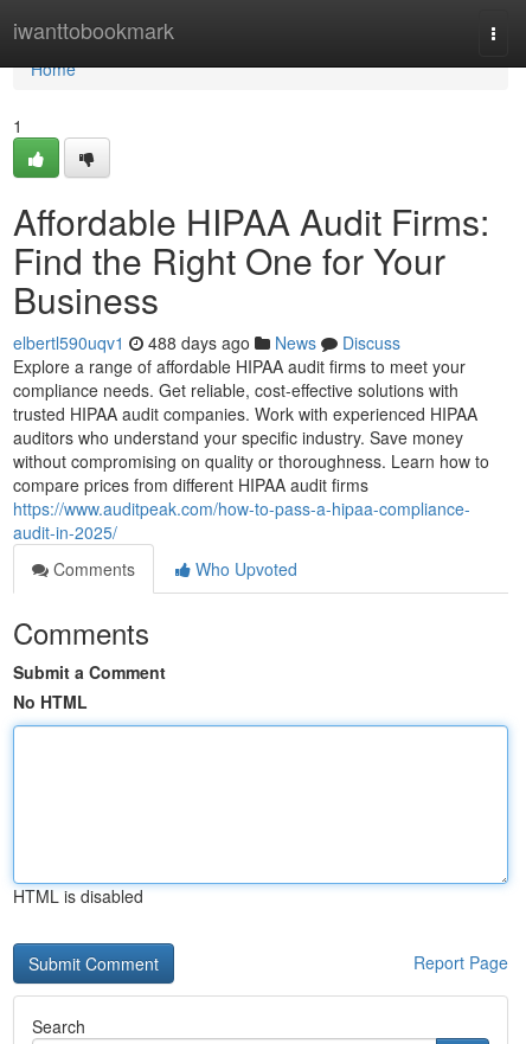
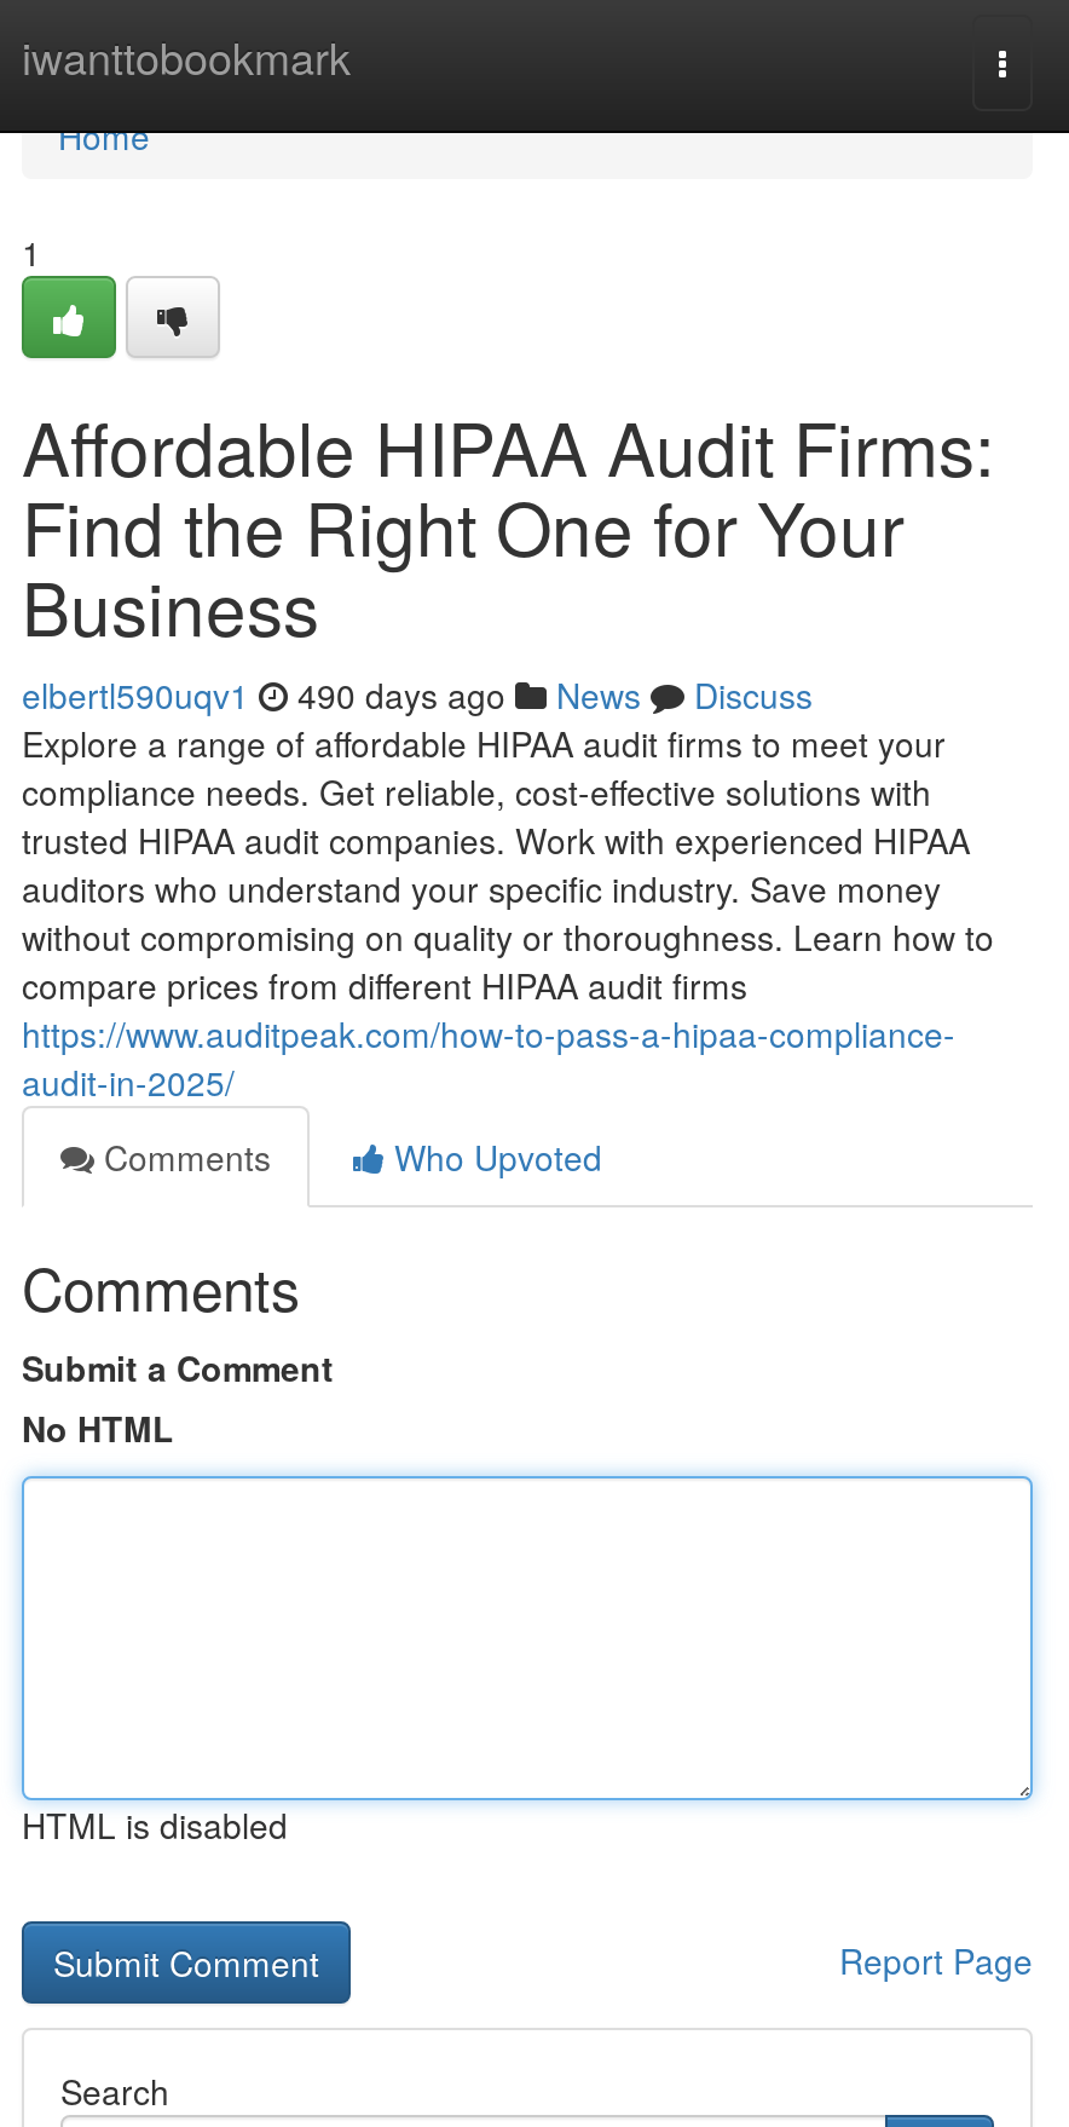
[13,331,400,354] elbertl590uqv1 488 days ago News Discuss -> [22,670,813,719] elbertl590uqv1 490 days ago News Discuss

